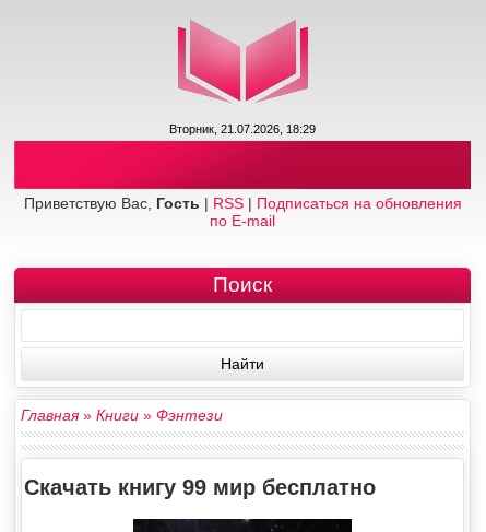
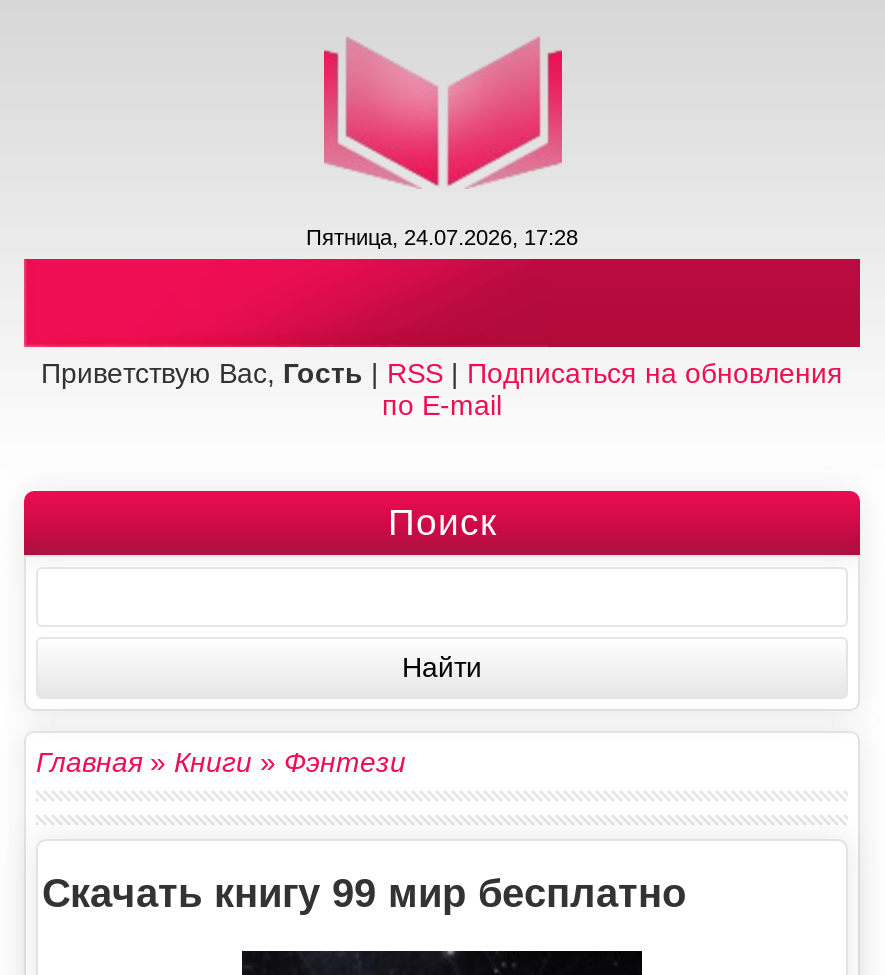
[169,122,316,135] Вторник, 21.07.2026, 18:29 -> [306,225,578,249] Пятница, 24.07.2026, 17:28

